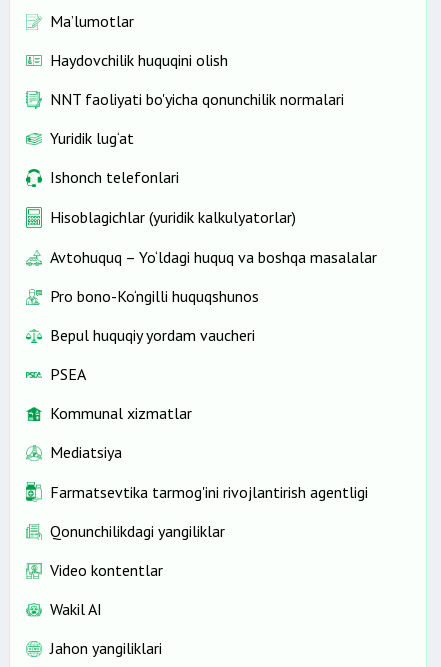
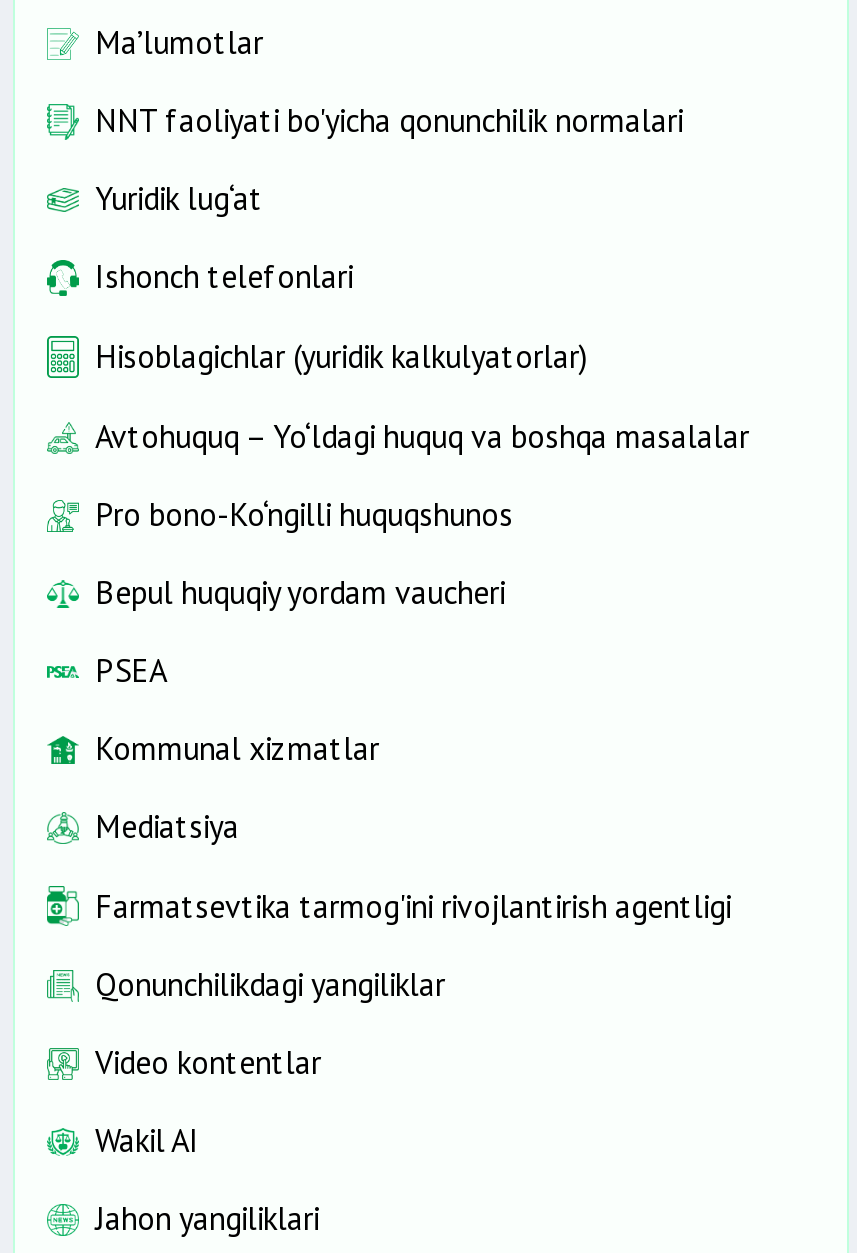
[50,50,228,70] Haydovchilik huquqini olish -> none

